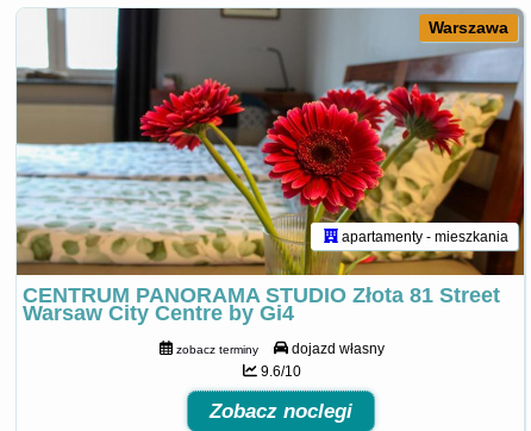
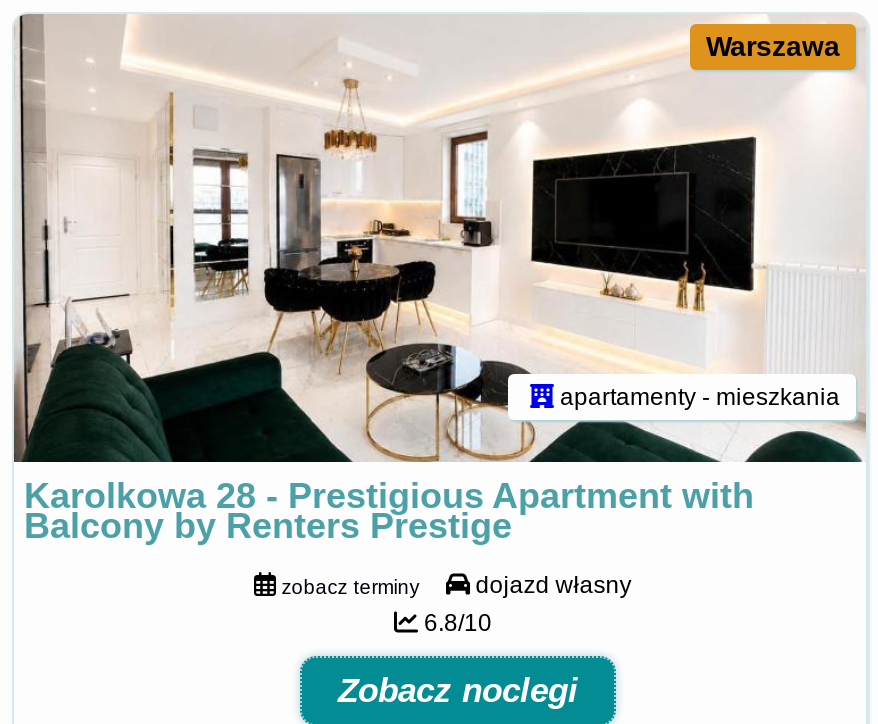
[15,7,525,326] [image] | CENTRUM PANORAMA STUDIO Złota 81 Street | Warsaw City Centre by Gi4 -> [14,12,866,547] [image] | Karolkowa 28 - Prestigious Apartment with | Balcony by Renters Prestige
[257,362,301,379] 9.6/10 -> [418,609,492,637] 6.8/10

